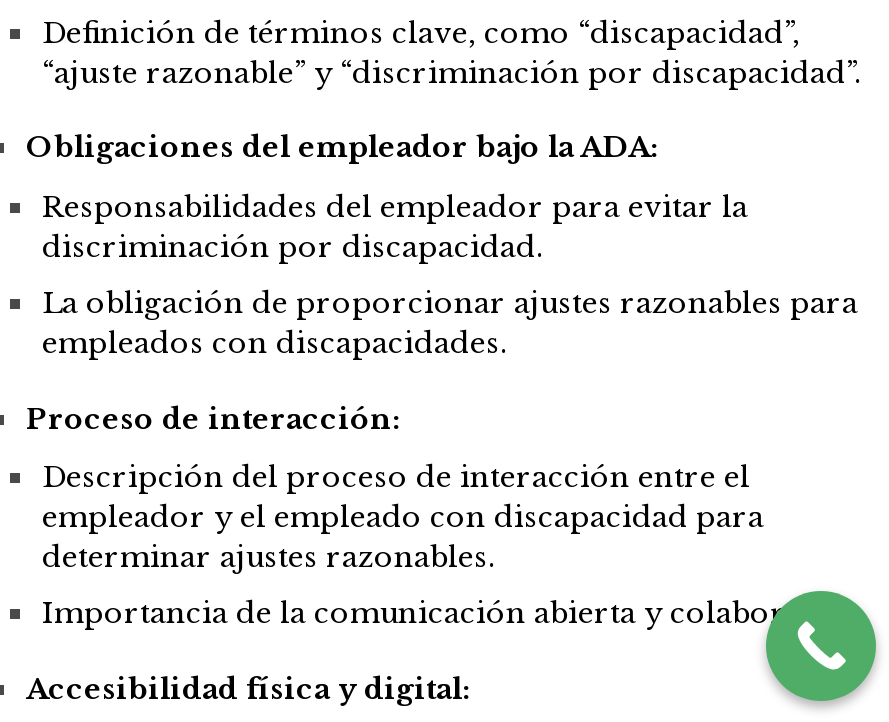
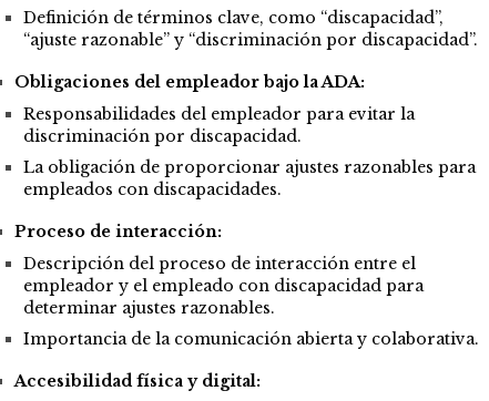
[762,620,880,710] [image] -> none

